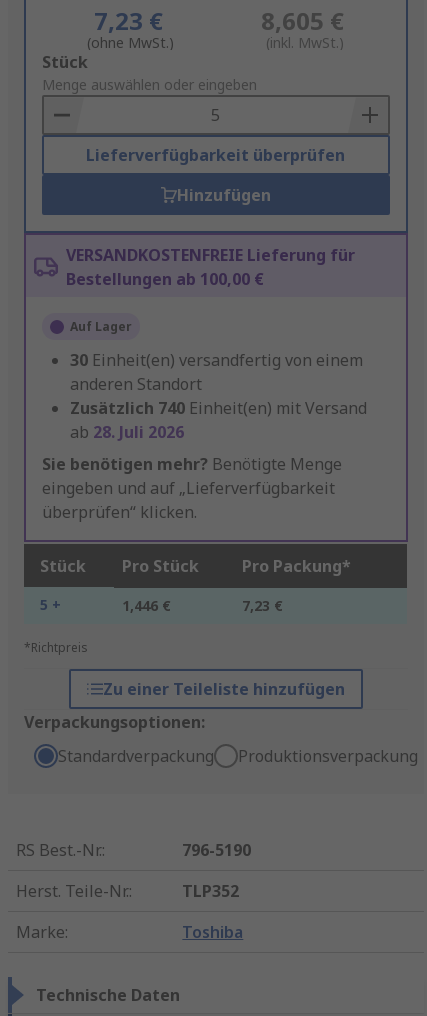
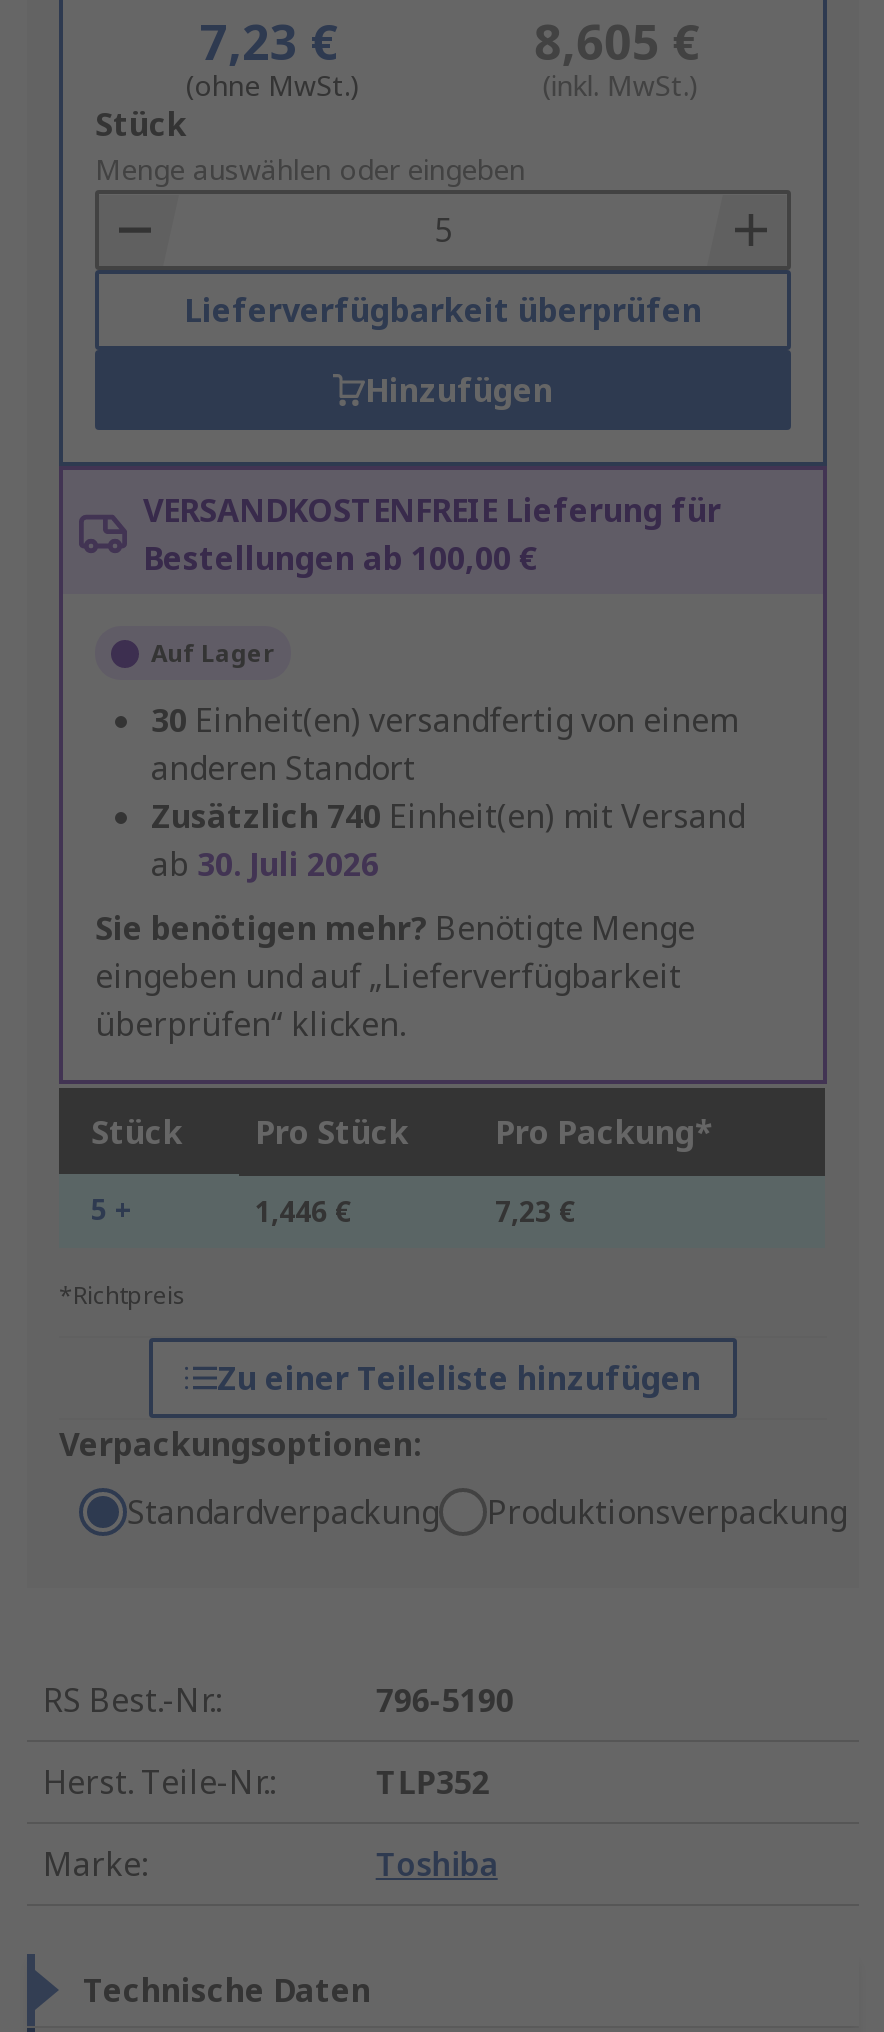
[70,421,184,443] ab 28. Juli 2026 -> [151,843,379,887] ab 30. Juli 2026

